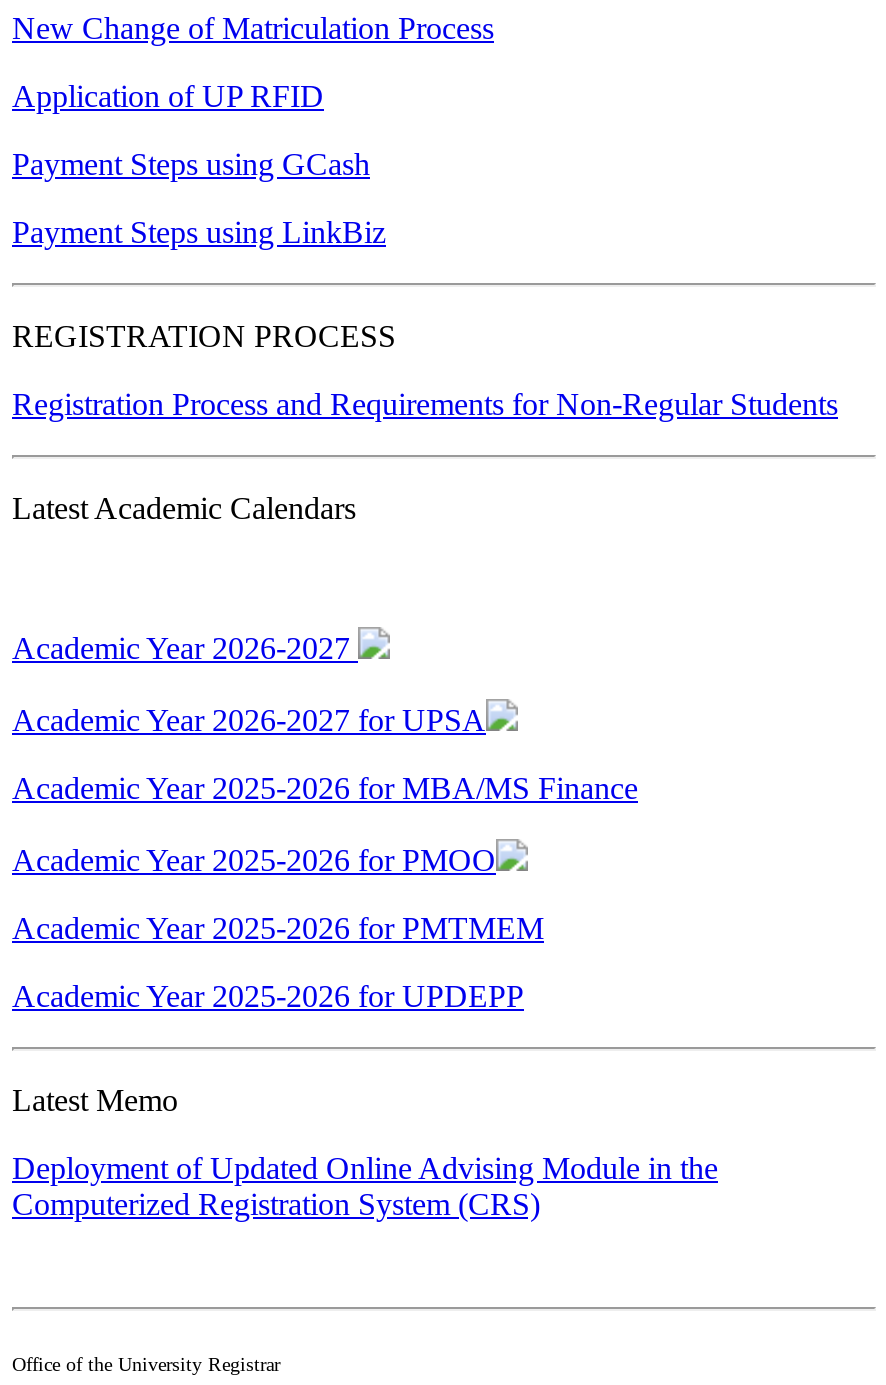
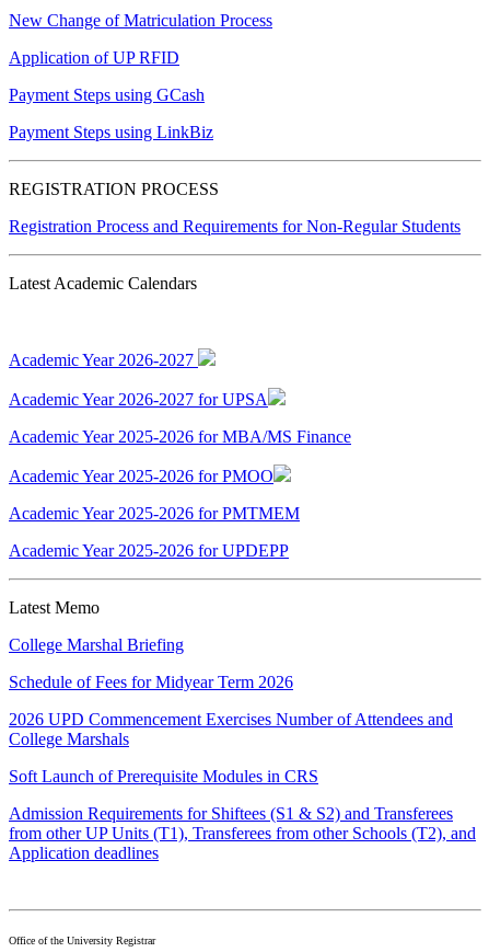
[12,1152,718,1222] Deployment of Updated Online Advising Module in the | Computerized Registration System (CRS) -> [9,636,476,863] College Marshal Briefing | Schedule of Fees for Midyear Term 2026 | 2026 UPD Commencement Exercises Number of Attendees and | College Marshals | Soft Launch of Prerequisite Modules in CRS | Admission Requirements for Shiftees (S1 & S2) and Transferees | from other UP Units (T1), Transferees from other Schools (T2), and | Application deadlines

